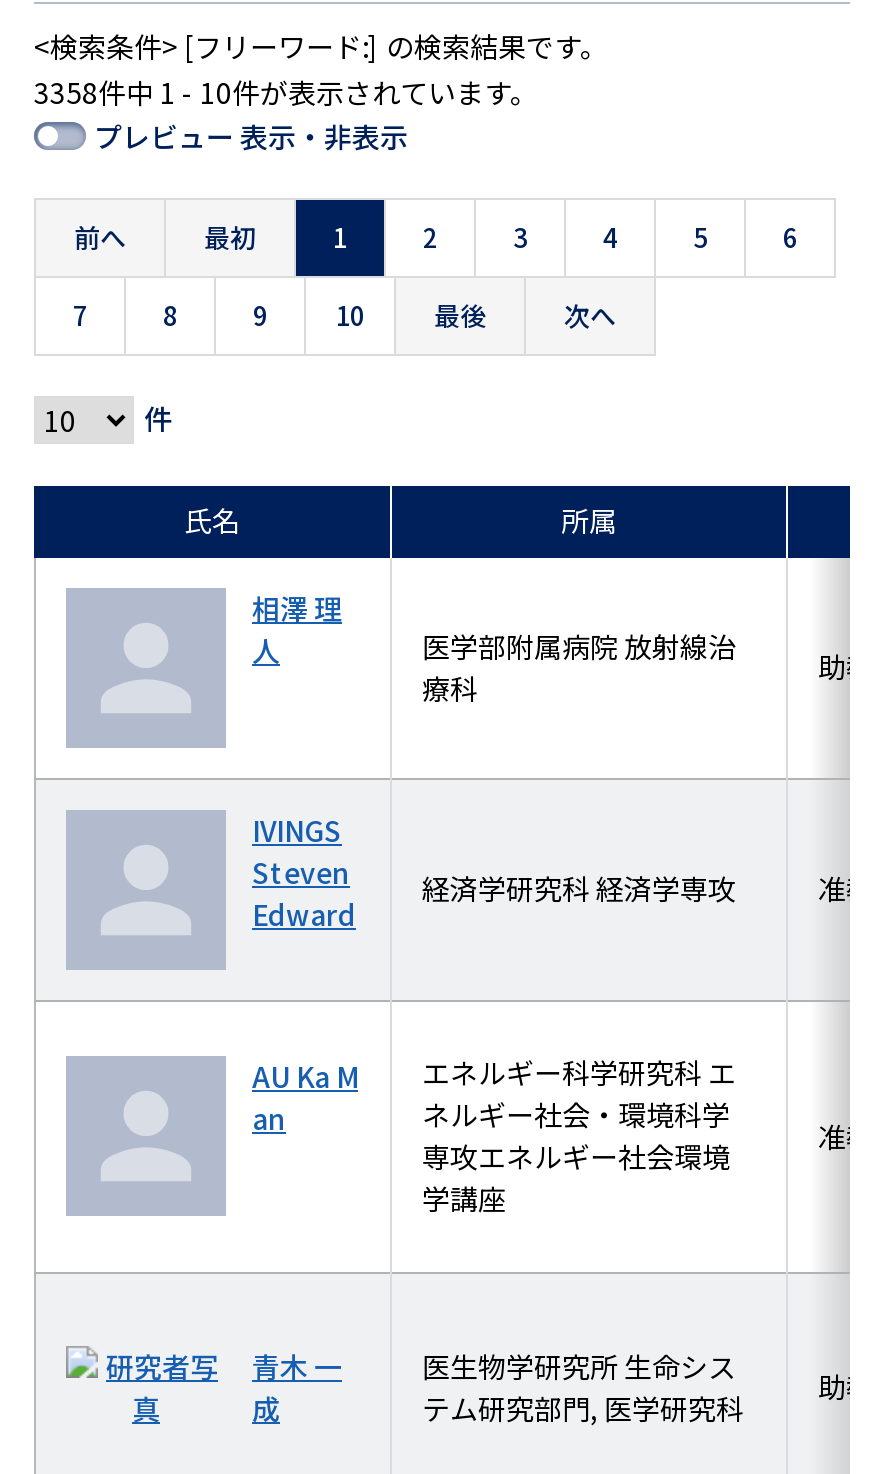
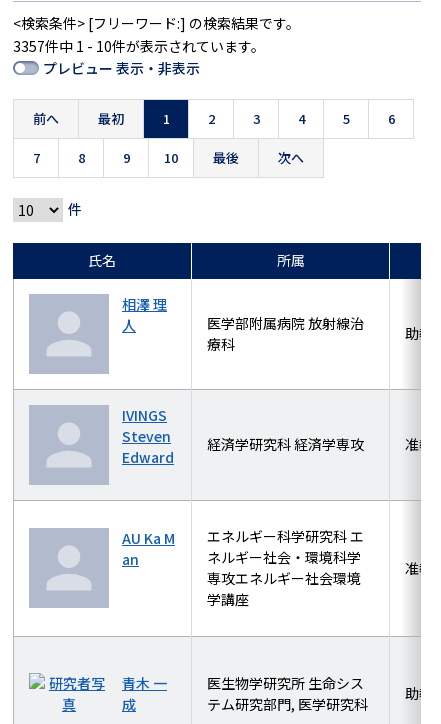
[34,72,538,112] 3358件中 1 - 10件が表示されています。 -> [13,36,265,56] 3357件中 1 - 10件が表示されています。

